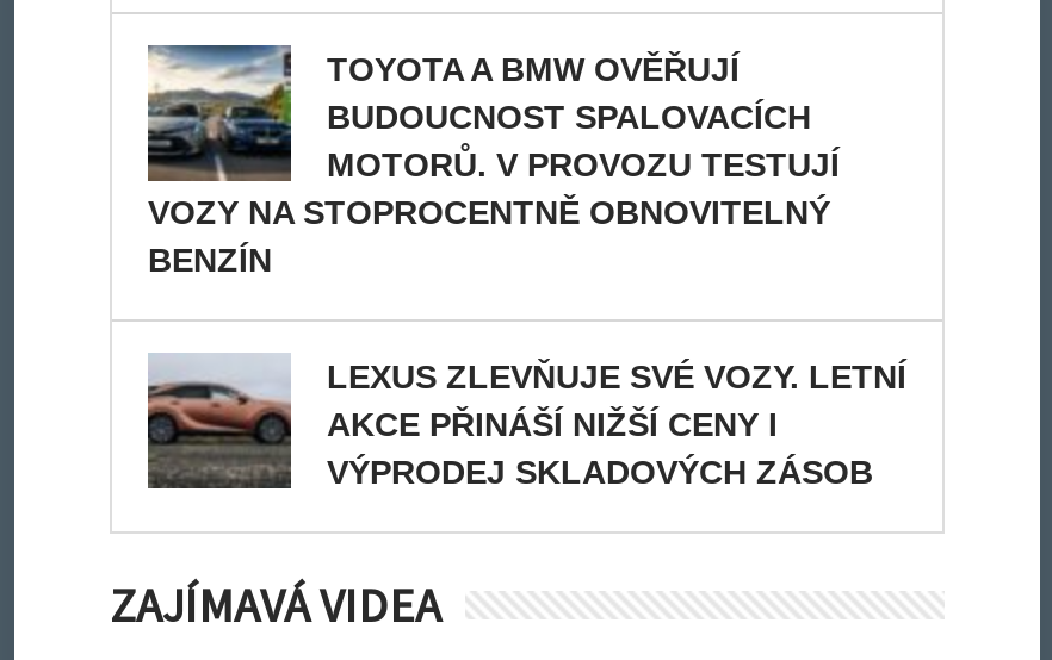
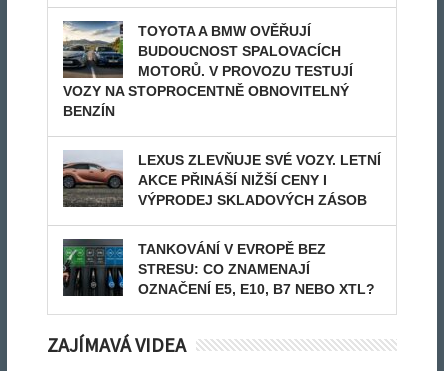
none -> [62,238,375,297] [image] | TANKOVÁNÍ V EVROPĚ BEZ | STRESU: CO ZNAMENAJÍ | OZNAČENÍ E5, E10, B7 NEBO XTL?

